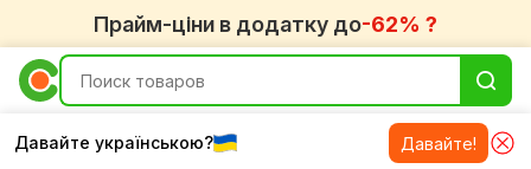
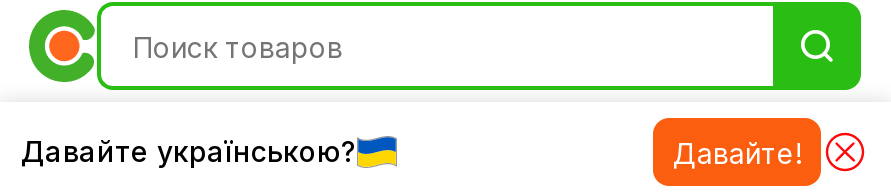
[94,11,437,36] Прайм-ціни в додатку до-62% ? -> none

